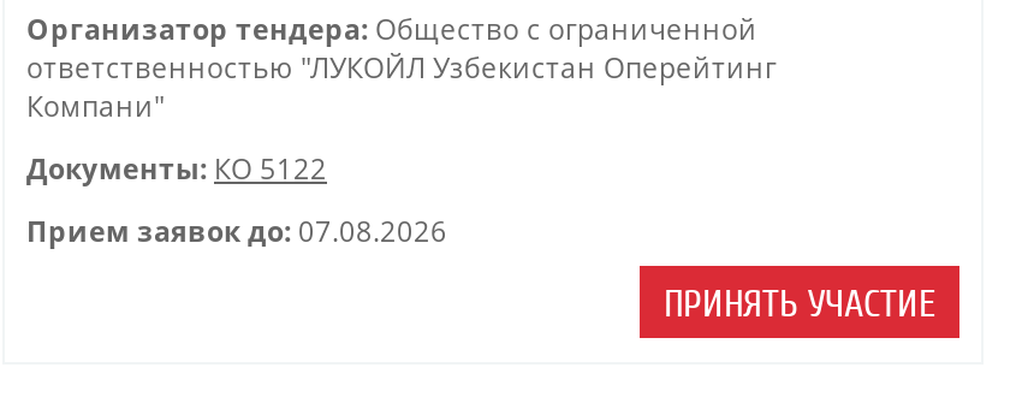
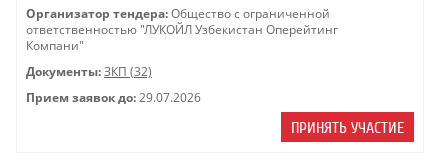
[26,150,327,186] Документы: КО 5122 -> [26,64,152,79] Документы: ЗКП (32)
[26,213,447,249] Прием заявок до: 07.08.2026 -> [26,90,201,105] Прием заявок до: 29.07.2026

